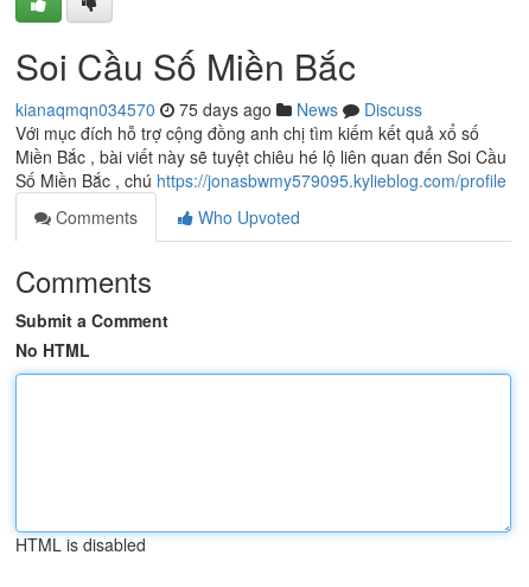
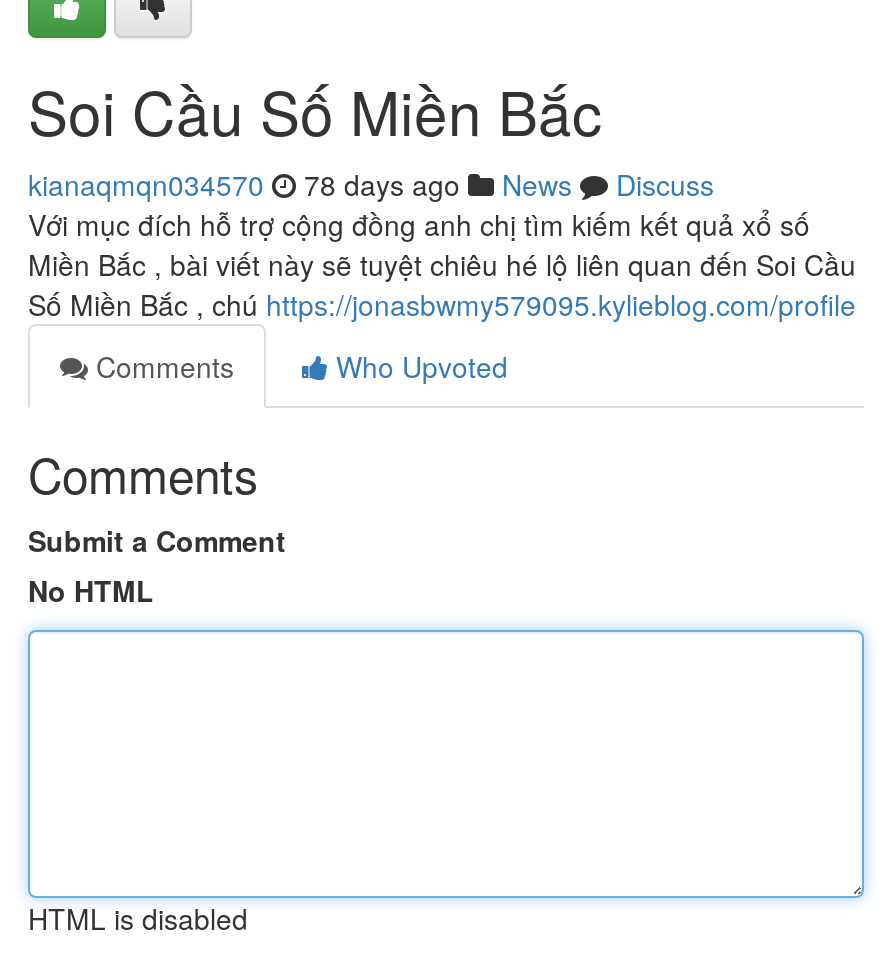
[15,97,422,121] kianaqmqn034570 75 days ago News Discuss -> [28,164,714,204] kianaqmqn034570 78 days ago News Discuss

